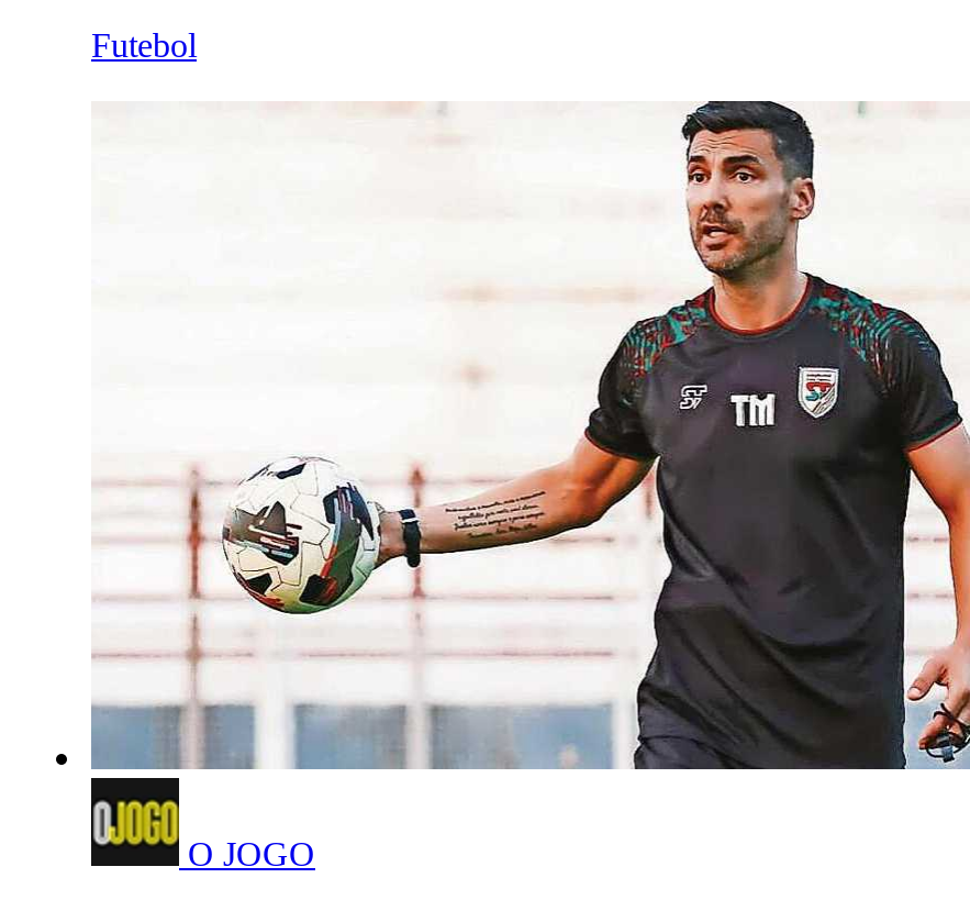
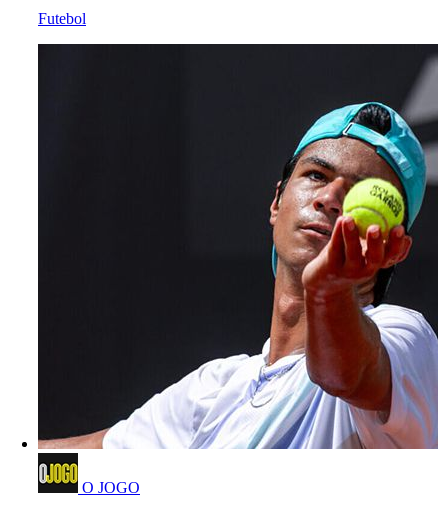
[91,100,963,779] [image] -> [37,43,435,450] [image]

